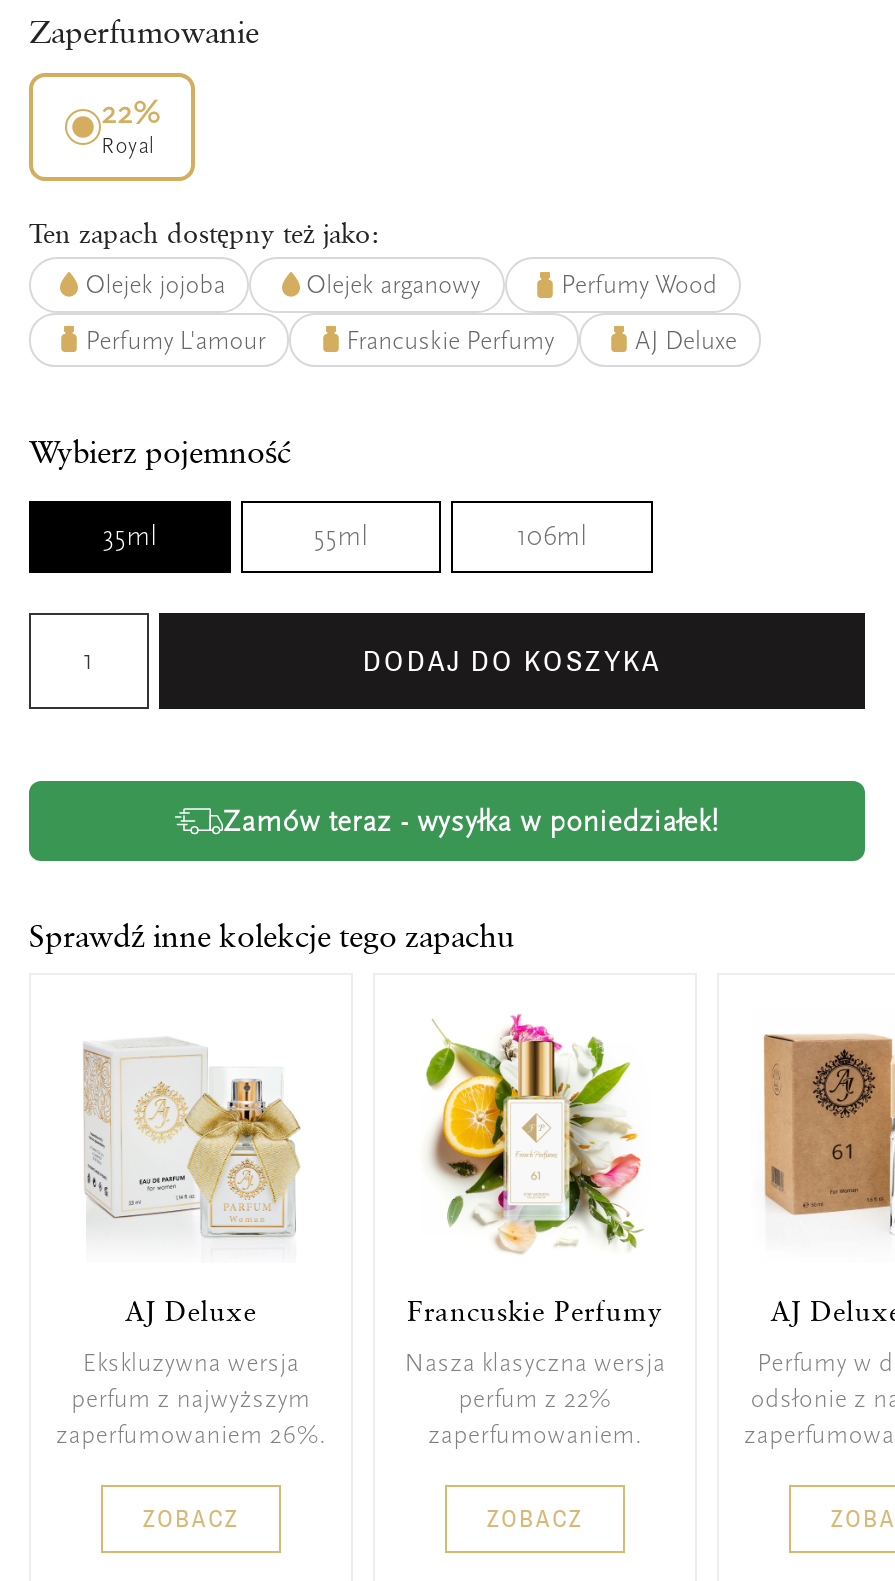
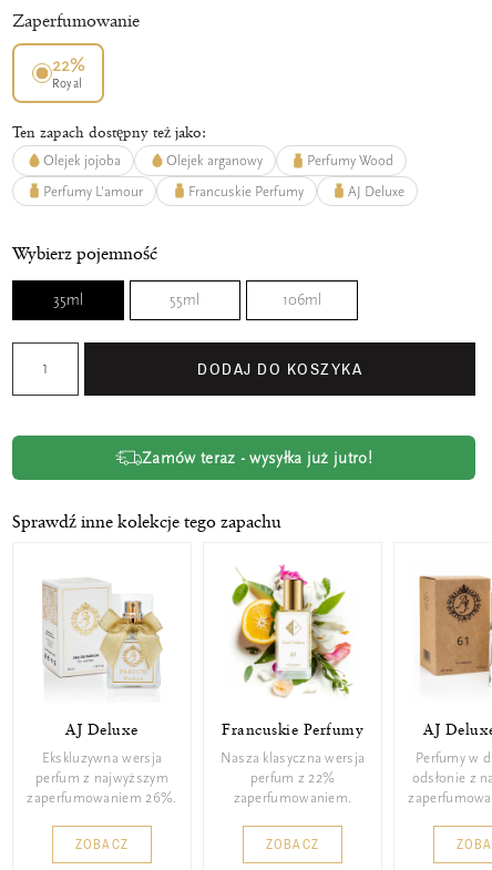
[223,802,719,838] Zamów teraz - wysyłka w poniedziałek! -> [142,447,372,467] Zamów teraz - wysyłka już jutro!

